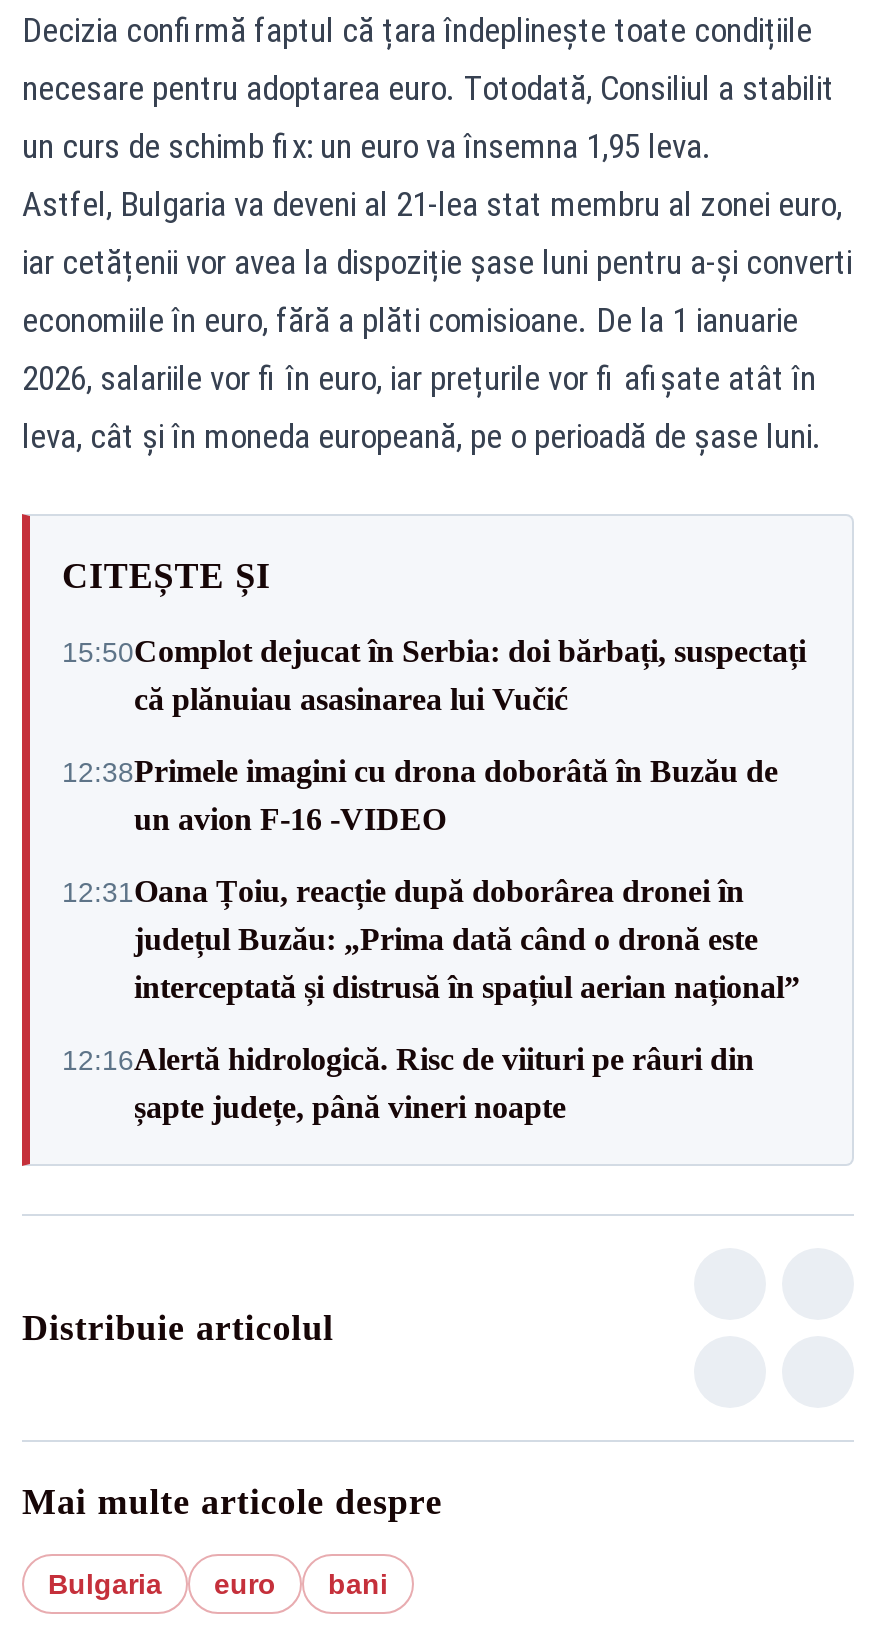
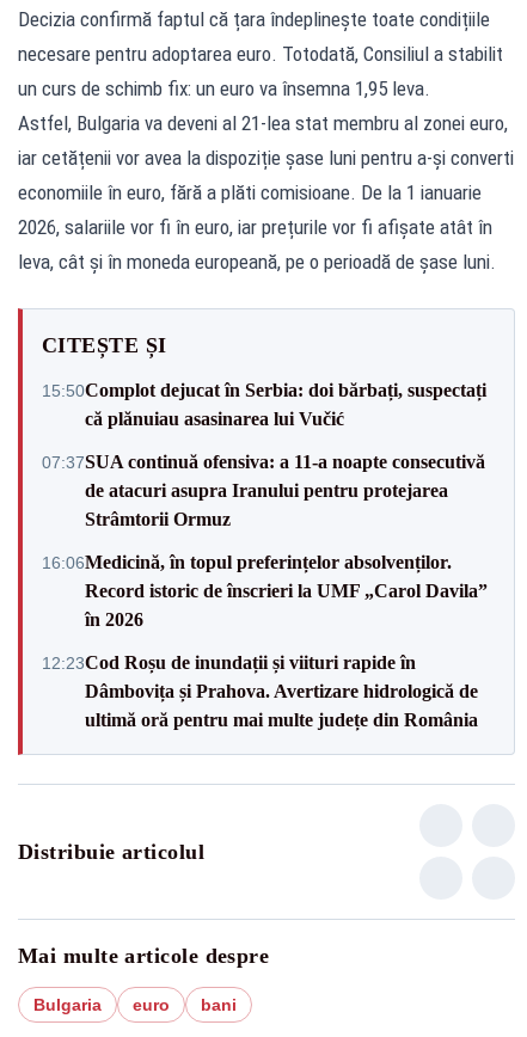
[62,754,778,836] 12:38Primele imagini cu drona doborâtă în Buzău de | un avion F-16 -VIDEO -> [42,451,485,529] 07:37SUA continuă ofensiva: a 11-a noapte consecutivă | de atacuri asupra Iranului pentru protejarea | Strâmtorii Ormuz
[62,874,800,1004] 12:31Oana Țoiu, reacție după doborârea dronei în | județul Buzău: „Prima dată când o dronă este | interceptată și distrusă în spațiul aerian național” -> [42,551,488,629] 16:06Medicină, în topul preferințelor absolvenților. | Record istoric de înscrieri la UMF „Carol Davila” | în 2026
[62,1042,754,1124] 12:16Alertă hidrologică. Risc de viituri pe râuri din | șapte județe, până vineri noapte -> [42,652,478,729] 12:23Cod Roșu de inundații și viituri rapide în | Dâmbovița și Prahova. Avertizare hidrologică de | ultimă oră pentru mai multe județe din România

